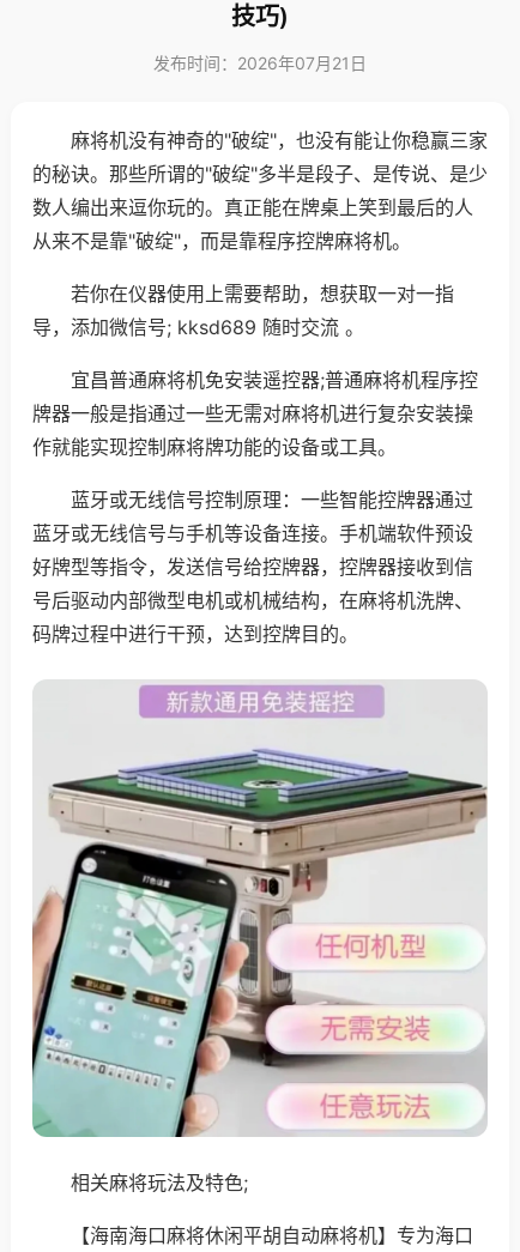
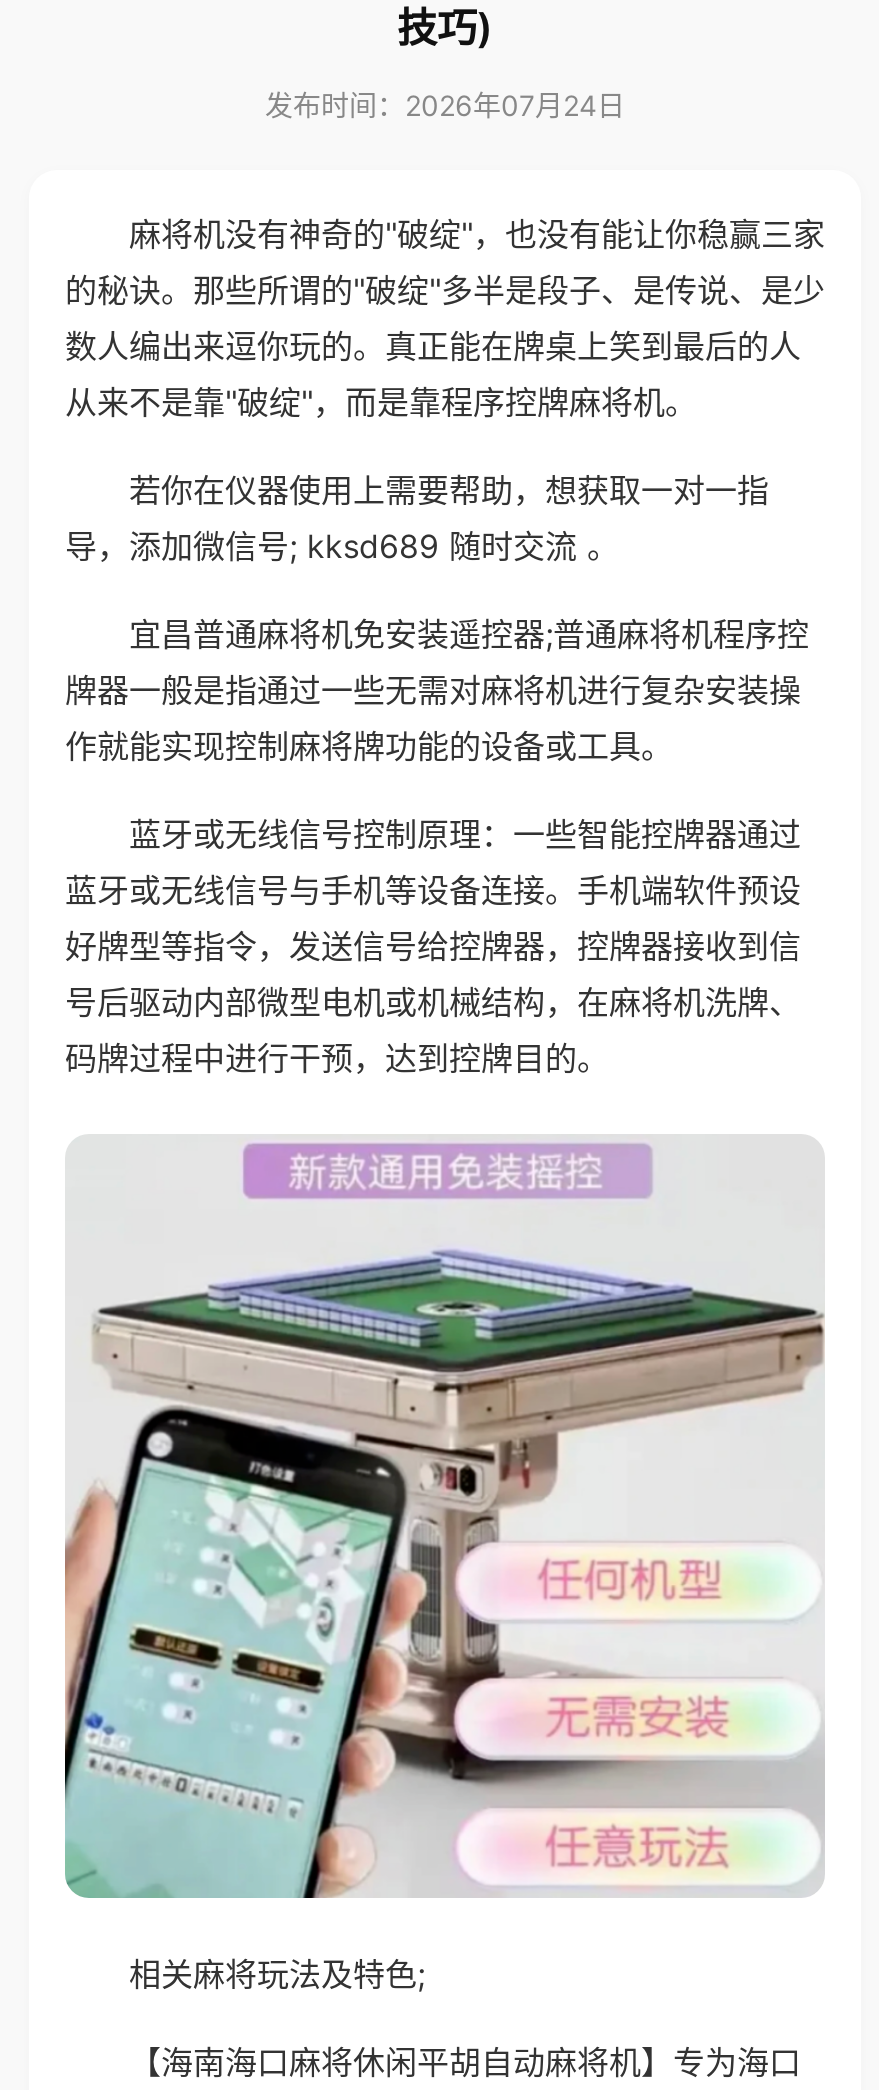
[153,53,367,73] 发布时间：2026年07月21日 -> [265,88,625,122] 发布时间：2026年07月24日

